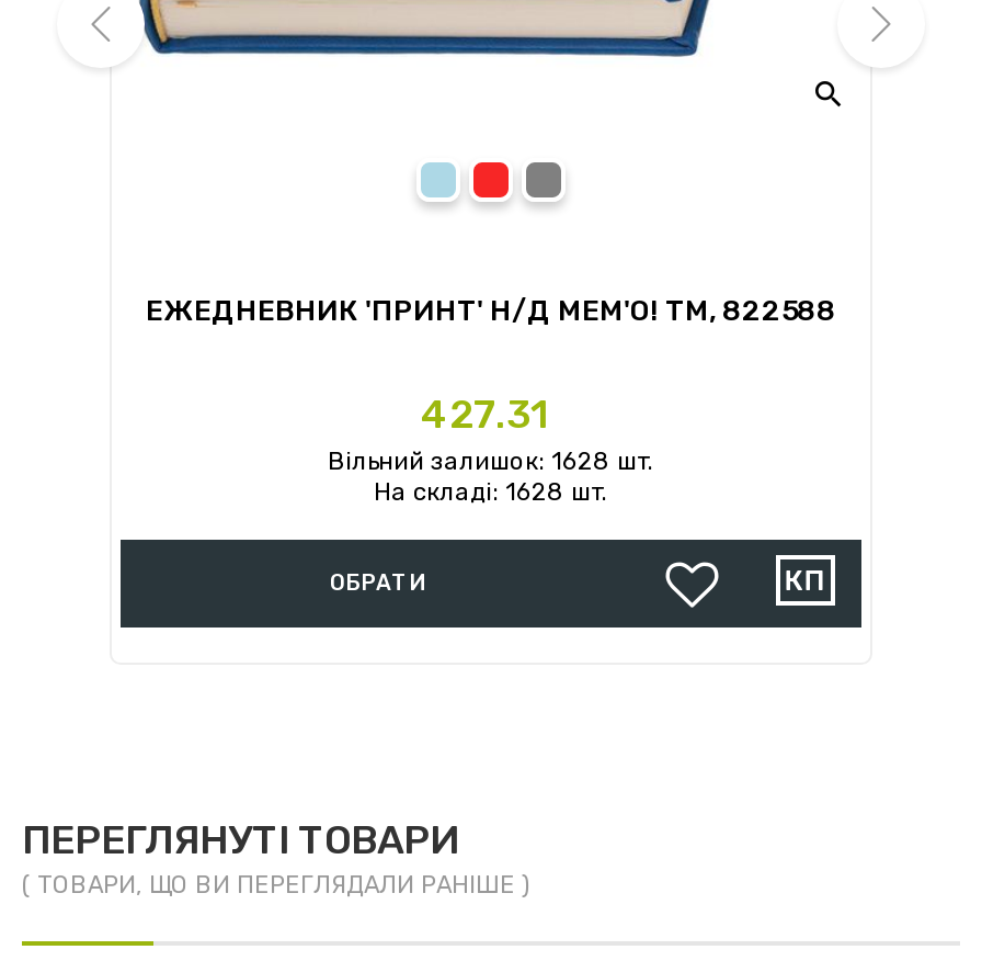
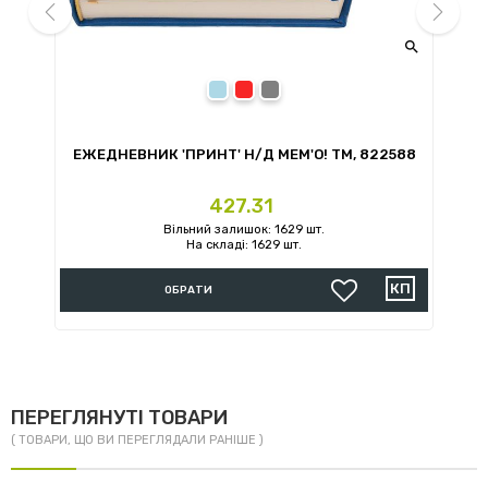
[328,448,654,476] Вільний залишок: 1628 шт. -> [163,222,325,237] Вільний залишок: 1629 шт.
[374,478,608,507] На складі: 1628 шт. -> [186,238,302,252] На складі: 1629 шт.

